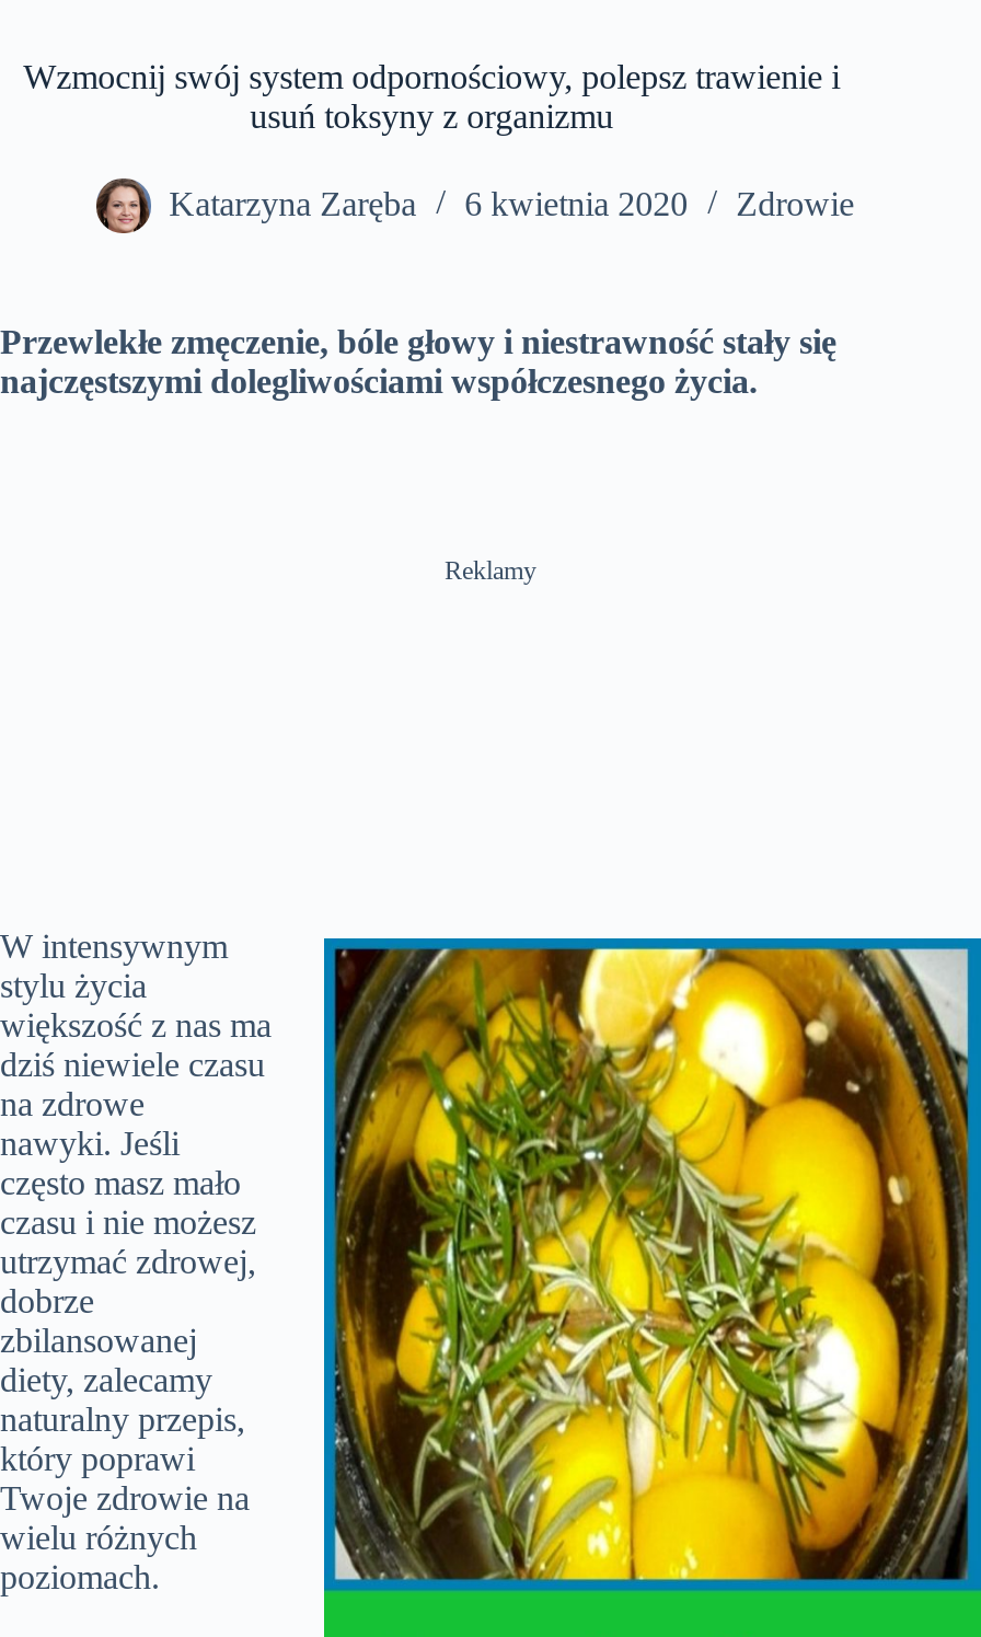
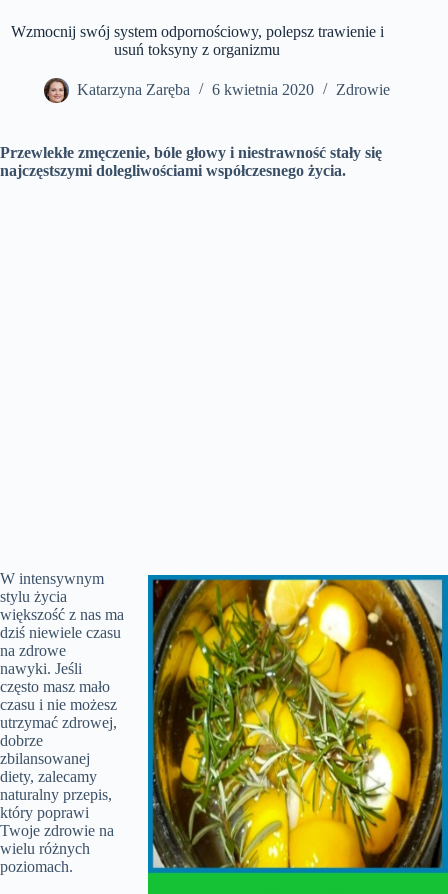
[445,556,536,586] Reklamy -> none

